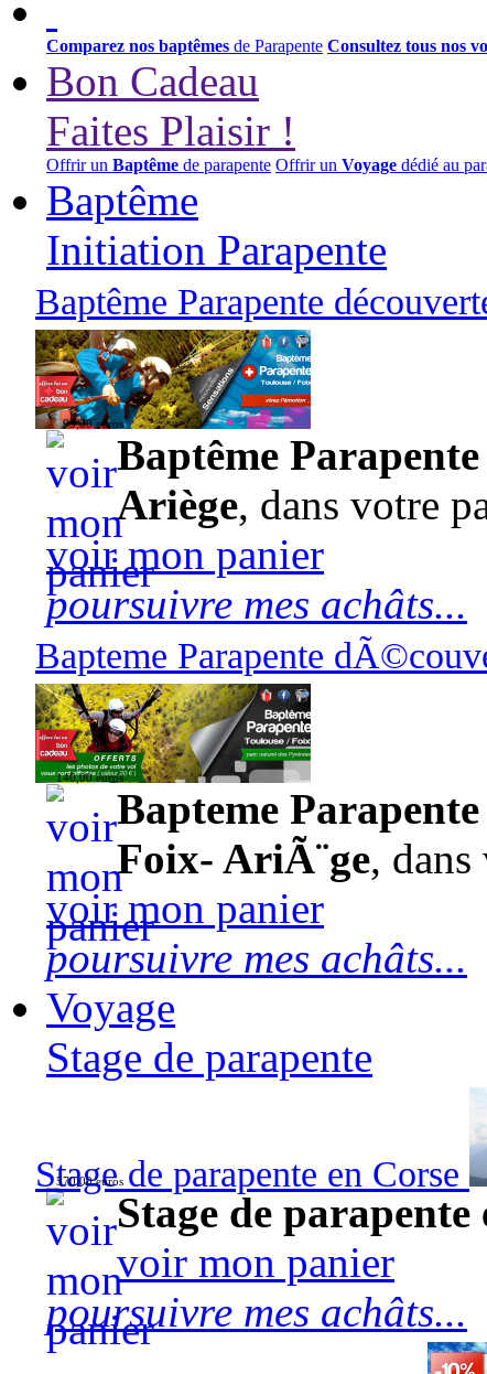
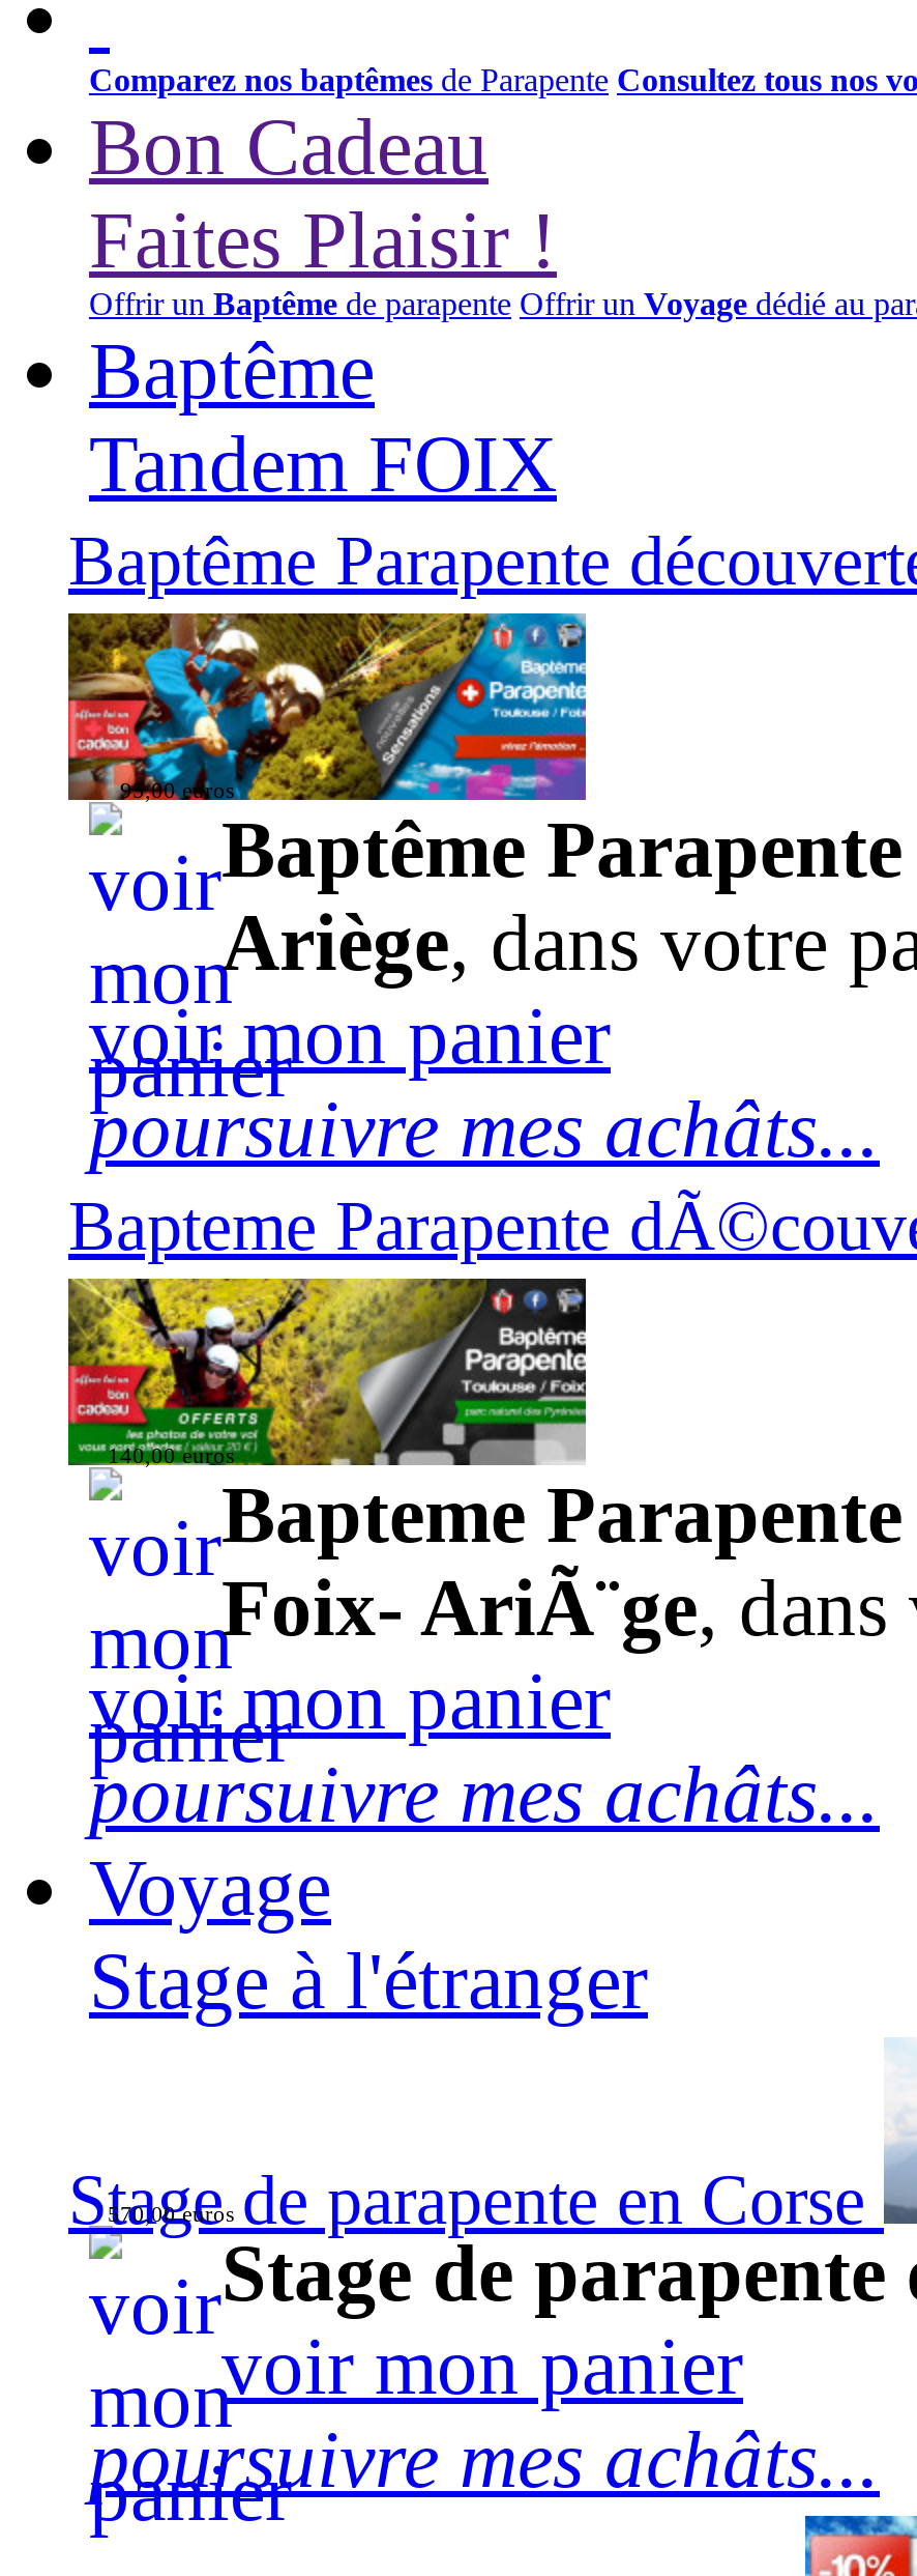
[46,226,387,273] Initiation Parapente -> [89,418,557,507] Tandem FOIX
[46,1033,372,1080] Stage de parapente -> [89,1935,648,2024] Stage à l'étranger

